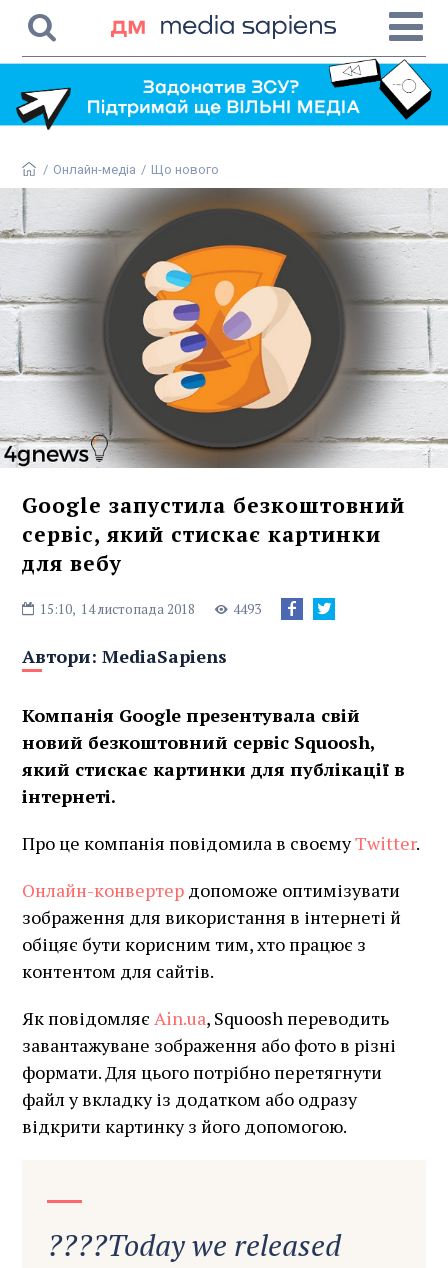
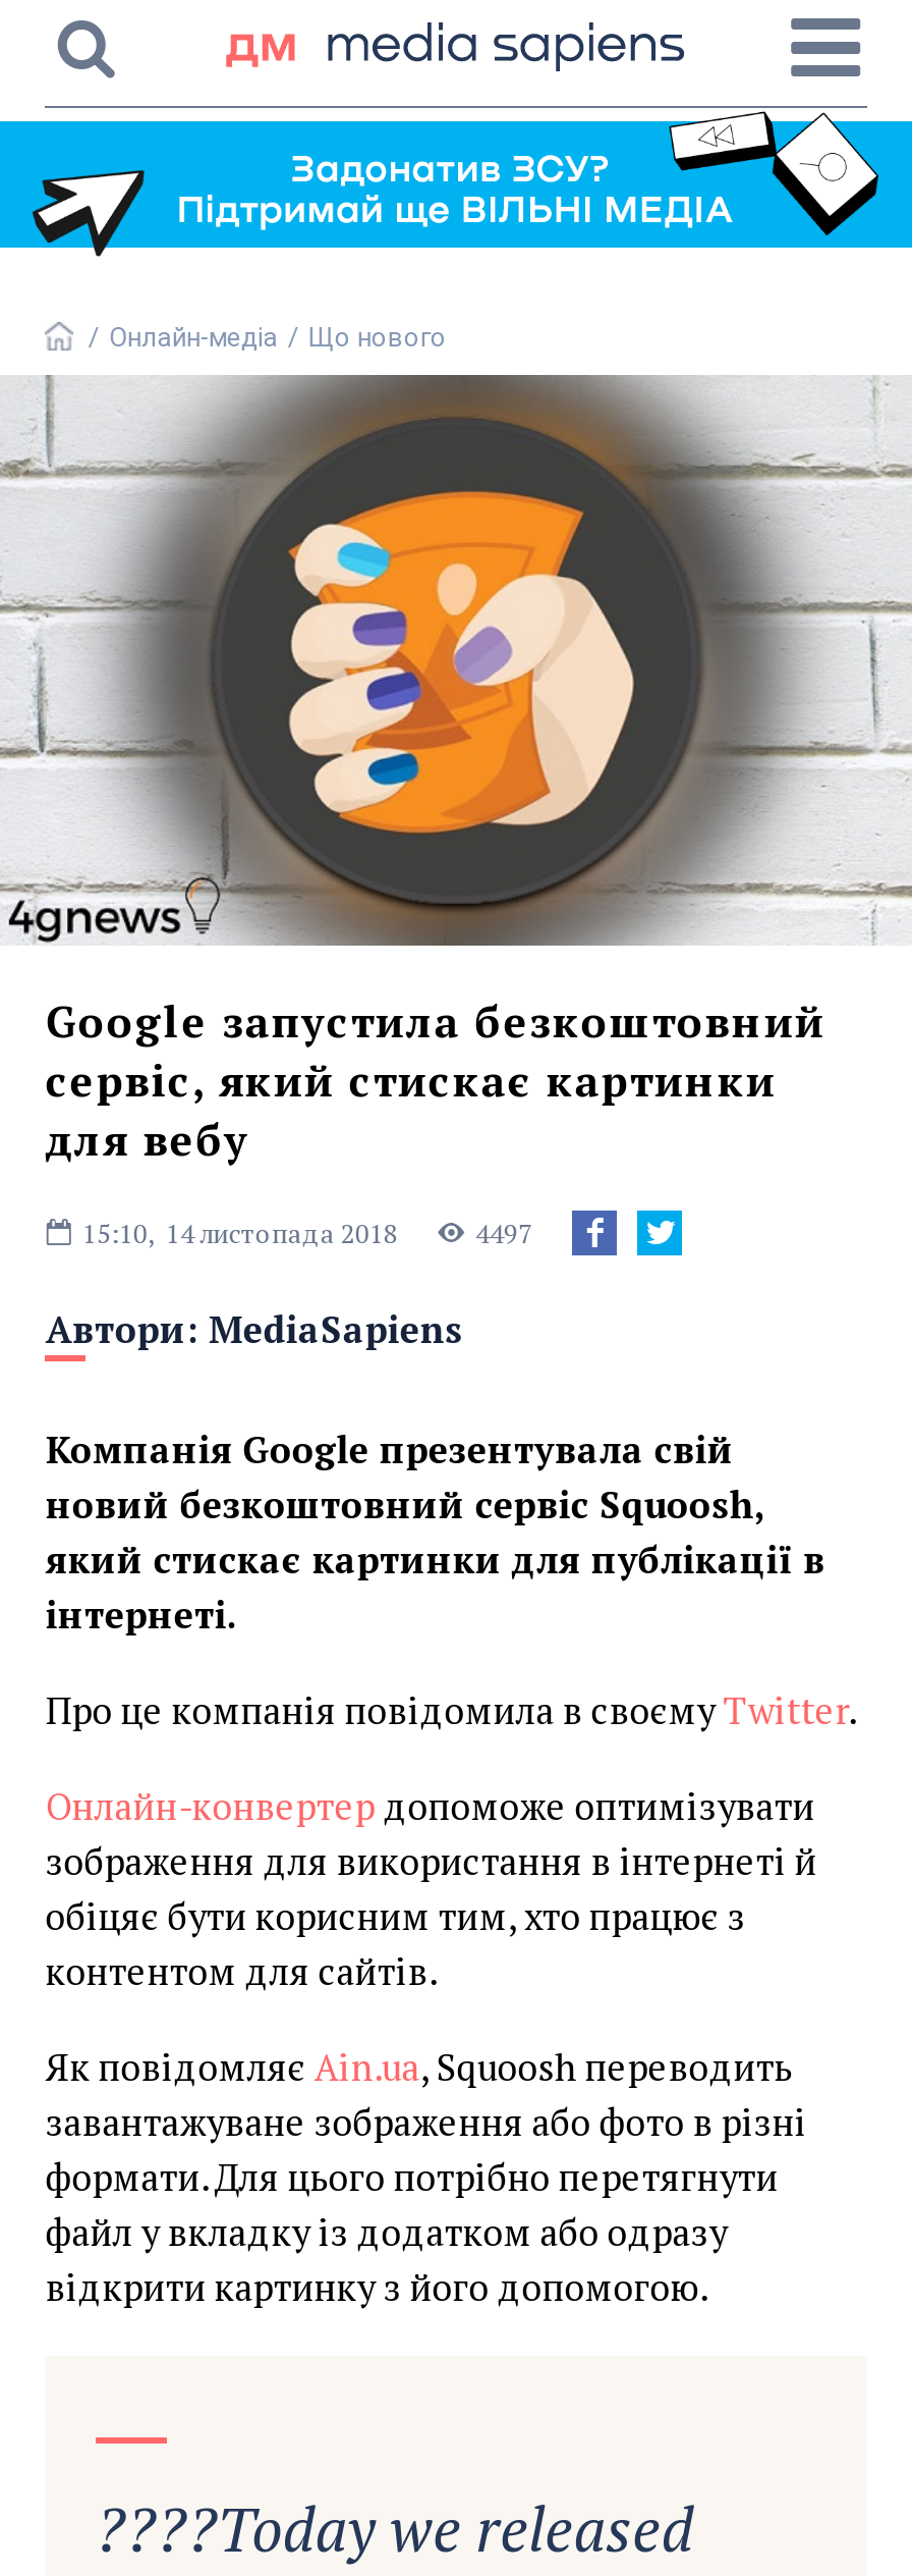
[233,600,261,618] 4493 -> [475,1214,532,1251] 4497

